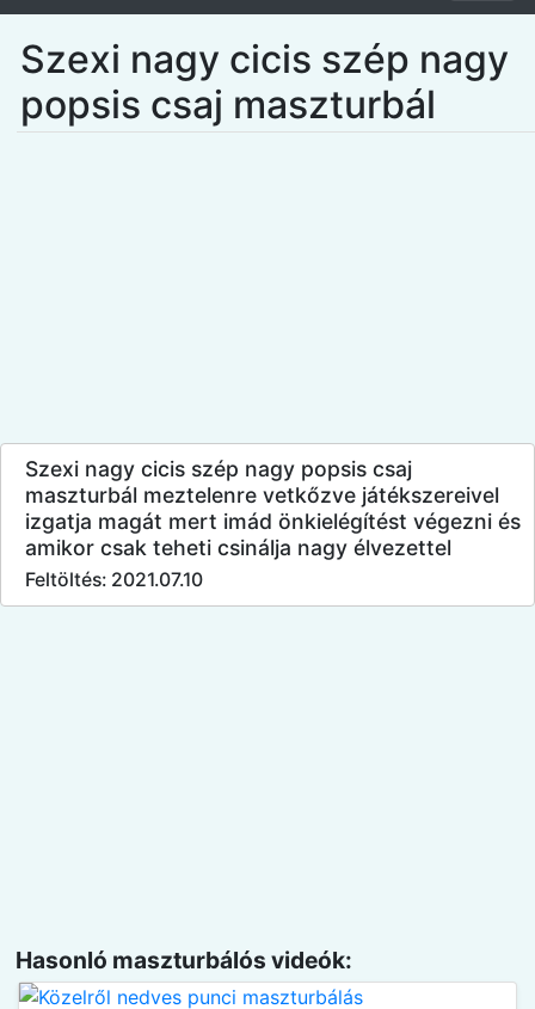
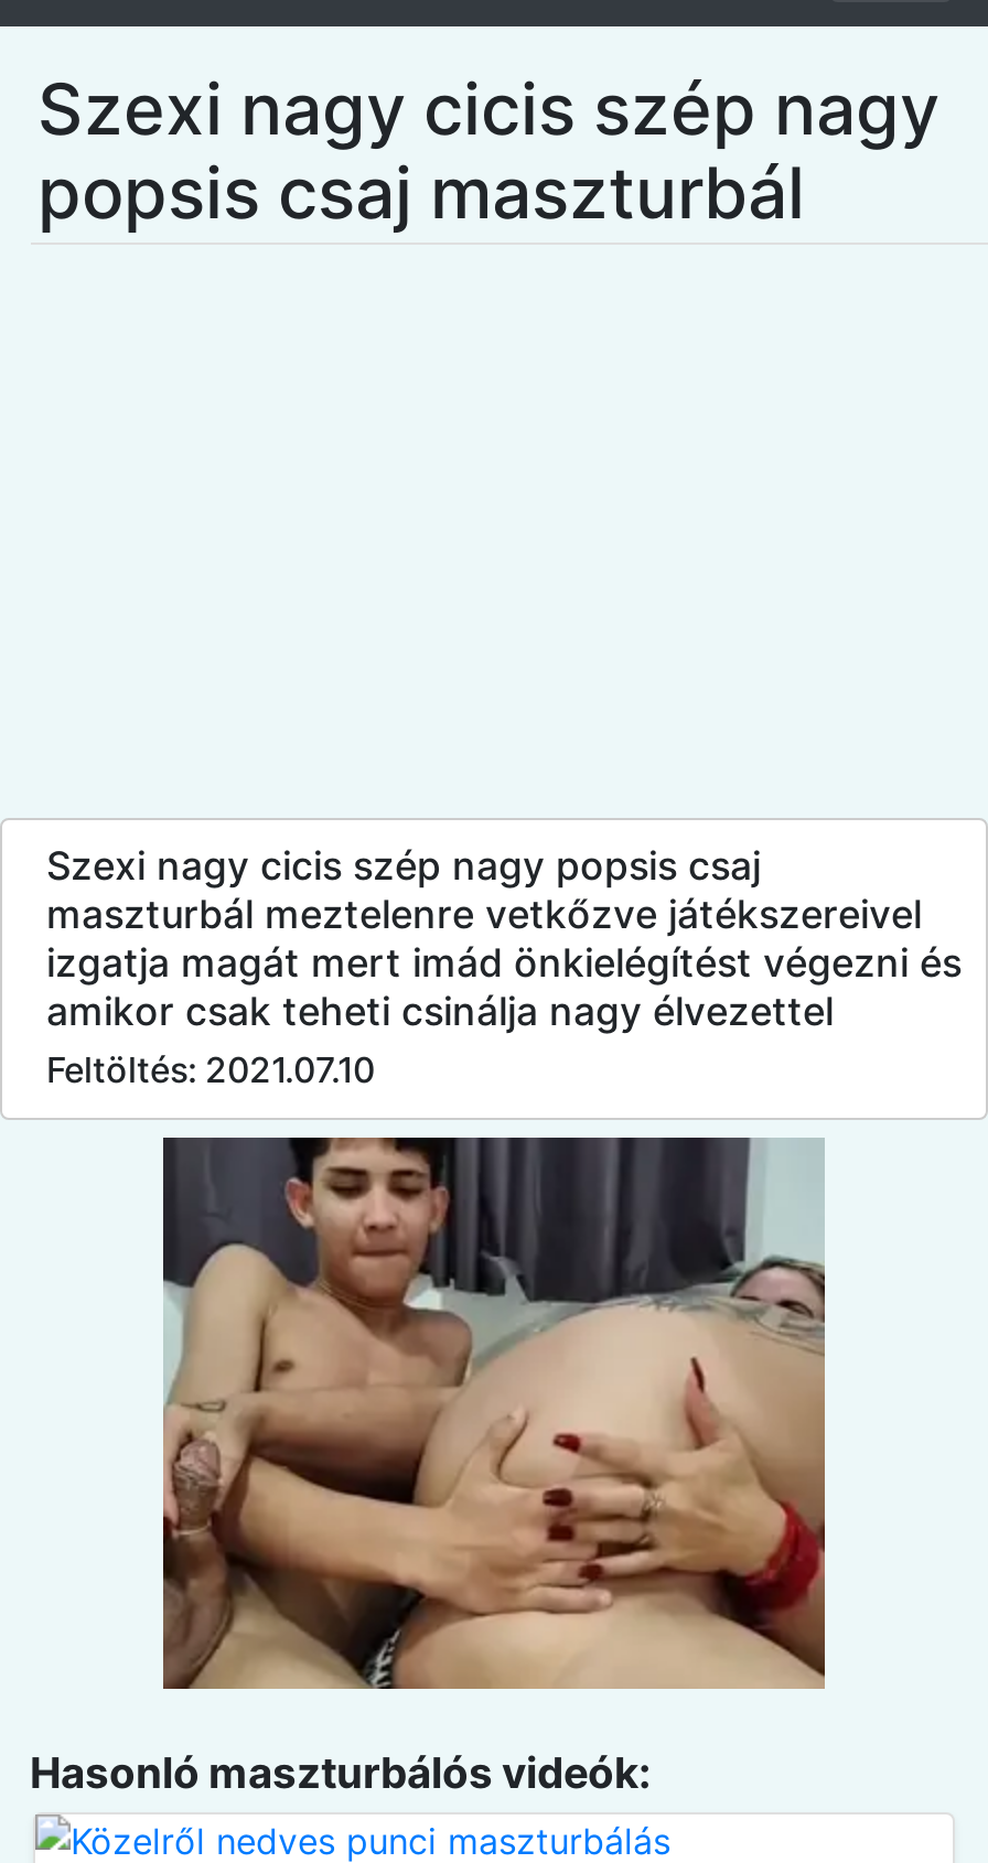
none -> [161,1135,827,1691] [image]

